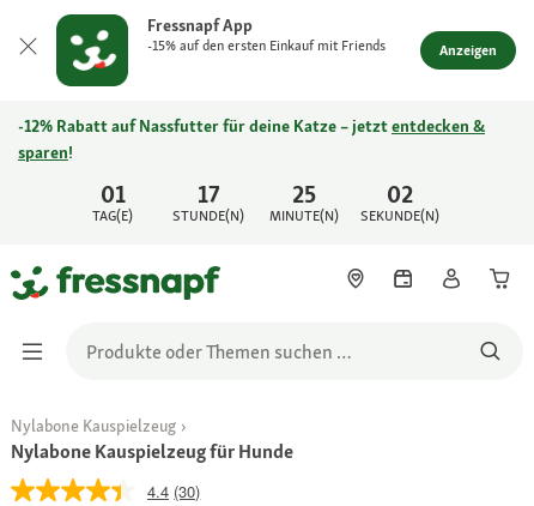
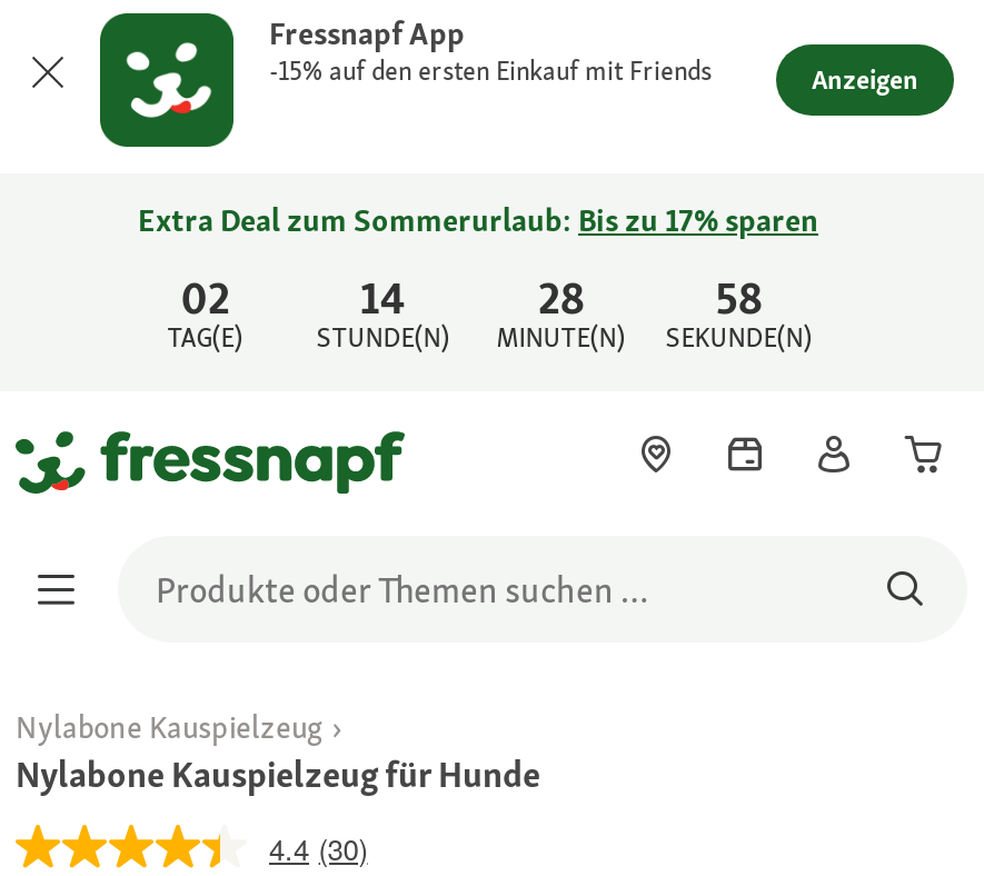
[18,115,485,163] -12% Rabatt auf Nassfutter für deine Katze – jetzt entdecken & | sparen! -> [138,200,818,240] Extra Deal zum Sommerurlaub: Bis zu 17% sparen
[100,179,125,210] 01 -> [181,269,230,327] 02
[197,179,220,210] 17 -> [360,269,406,327] 14
[293,179,316,210] 25 -> [538,269,584,327] 28
[387,179,413,210] 02 -> [716,269,762,327] 58

